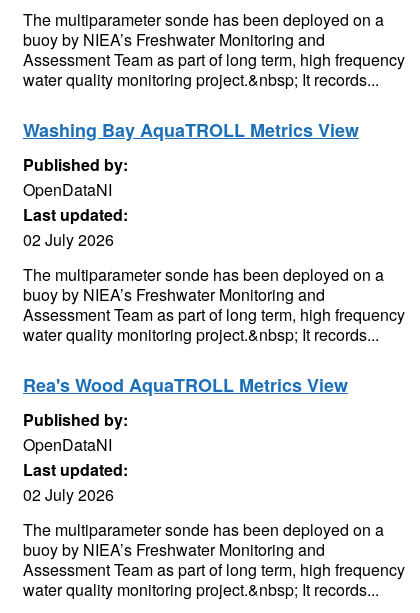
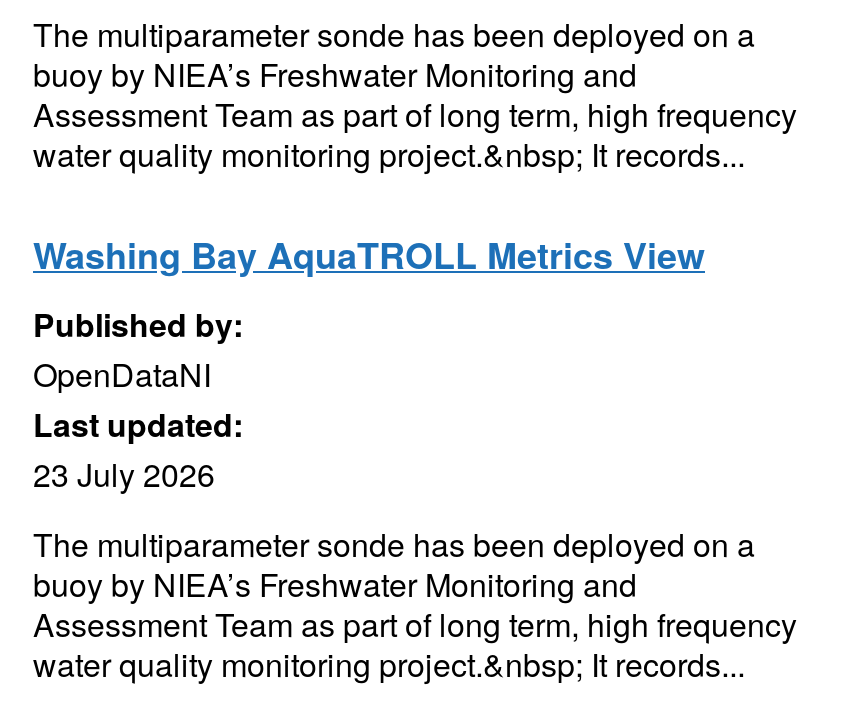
[23,228,405,506] 02 July 2026 | The multiparameter sonde has been deployed on a | buoy by NIEA’s Freshwater Monitoring and | Assessment Team as part of long term, high frequency | water quality monitoring project.&nbsp; It records... | Rea's Wood AquaTROLL Metrics View | Published by: | OpenDataNI | Last updated: | 02 July 2026 -> [33,451,215,497] 23 July 2026

